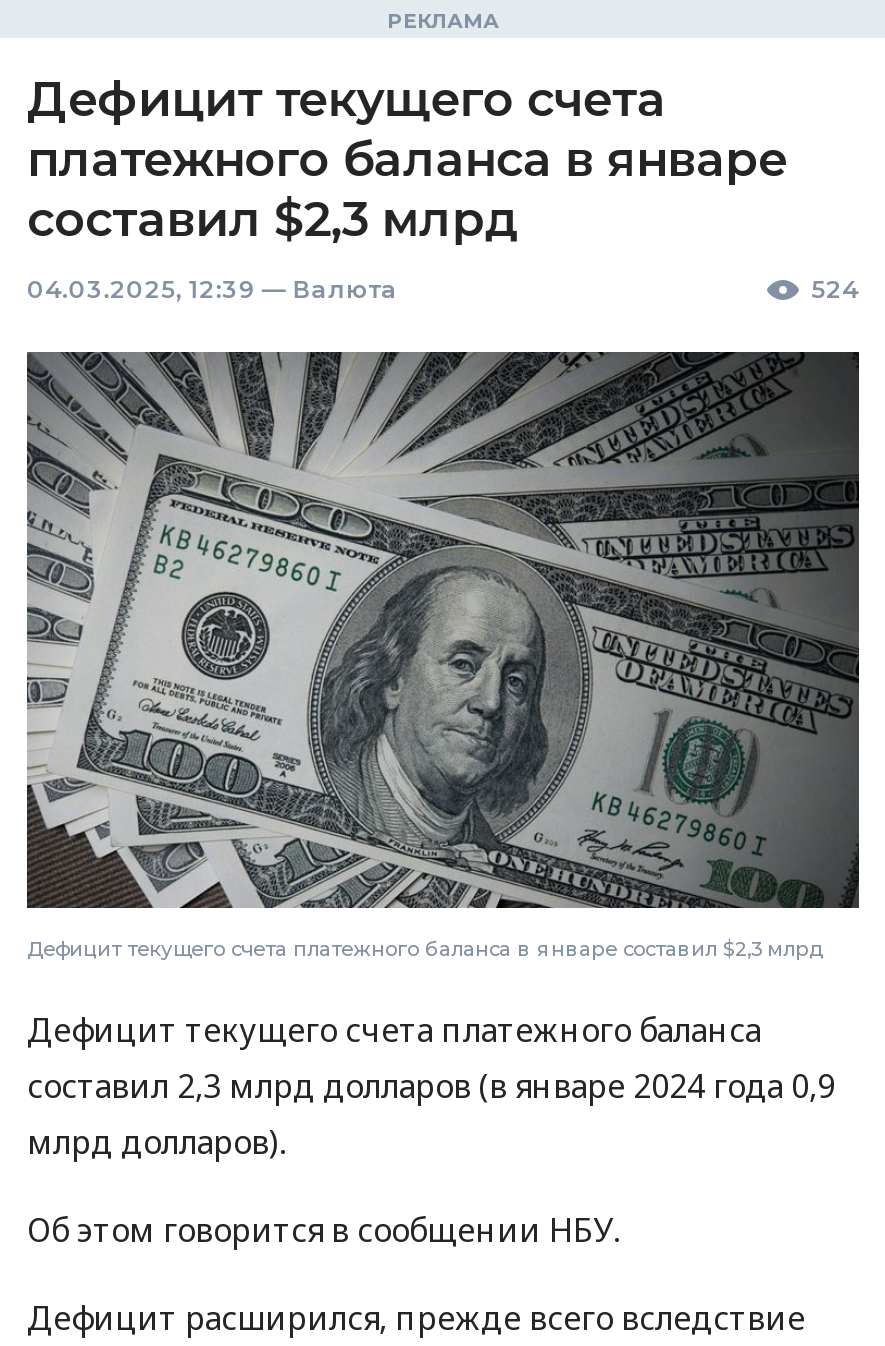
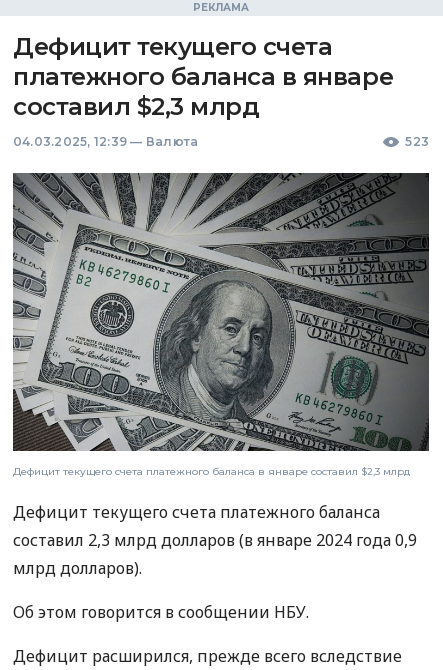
[812,275,859,305] 524 -> [405,134,429,149] 523

